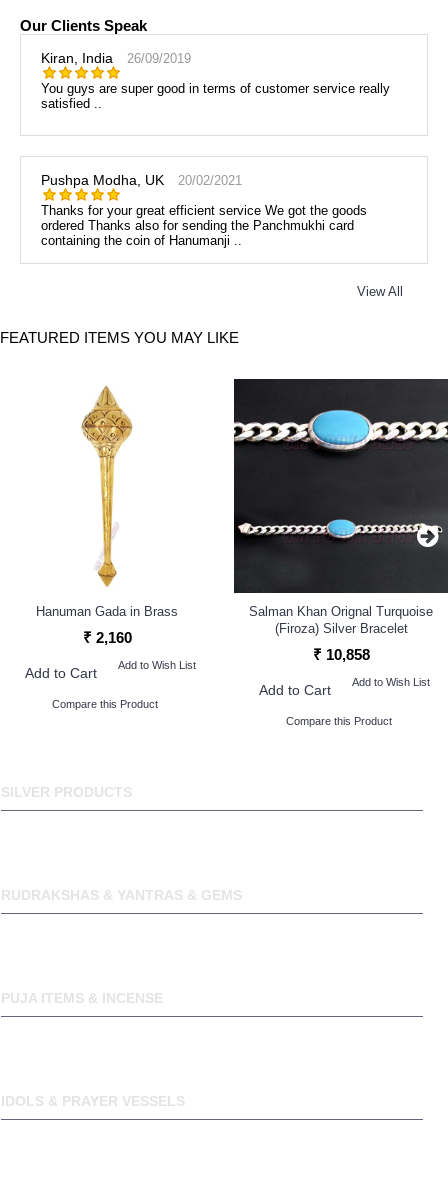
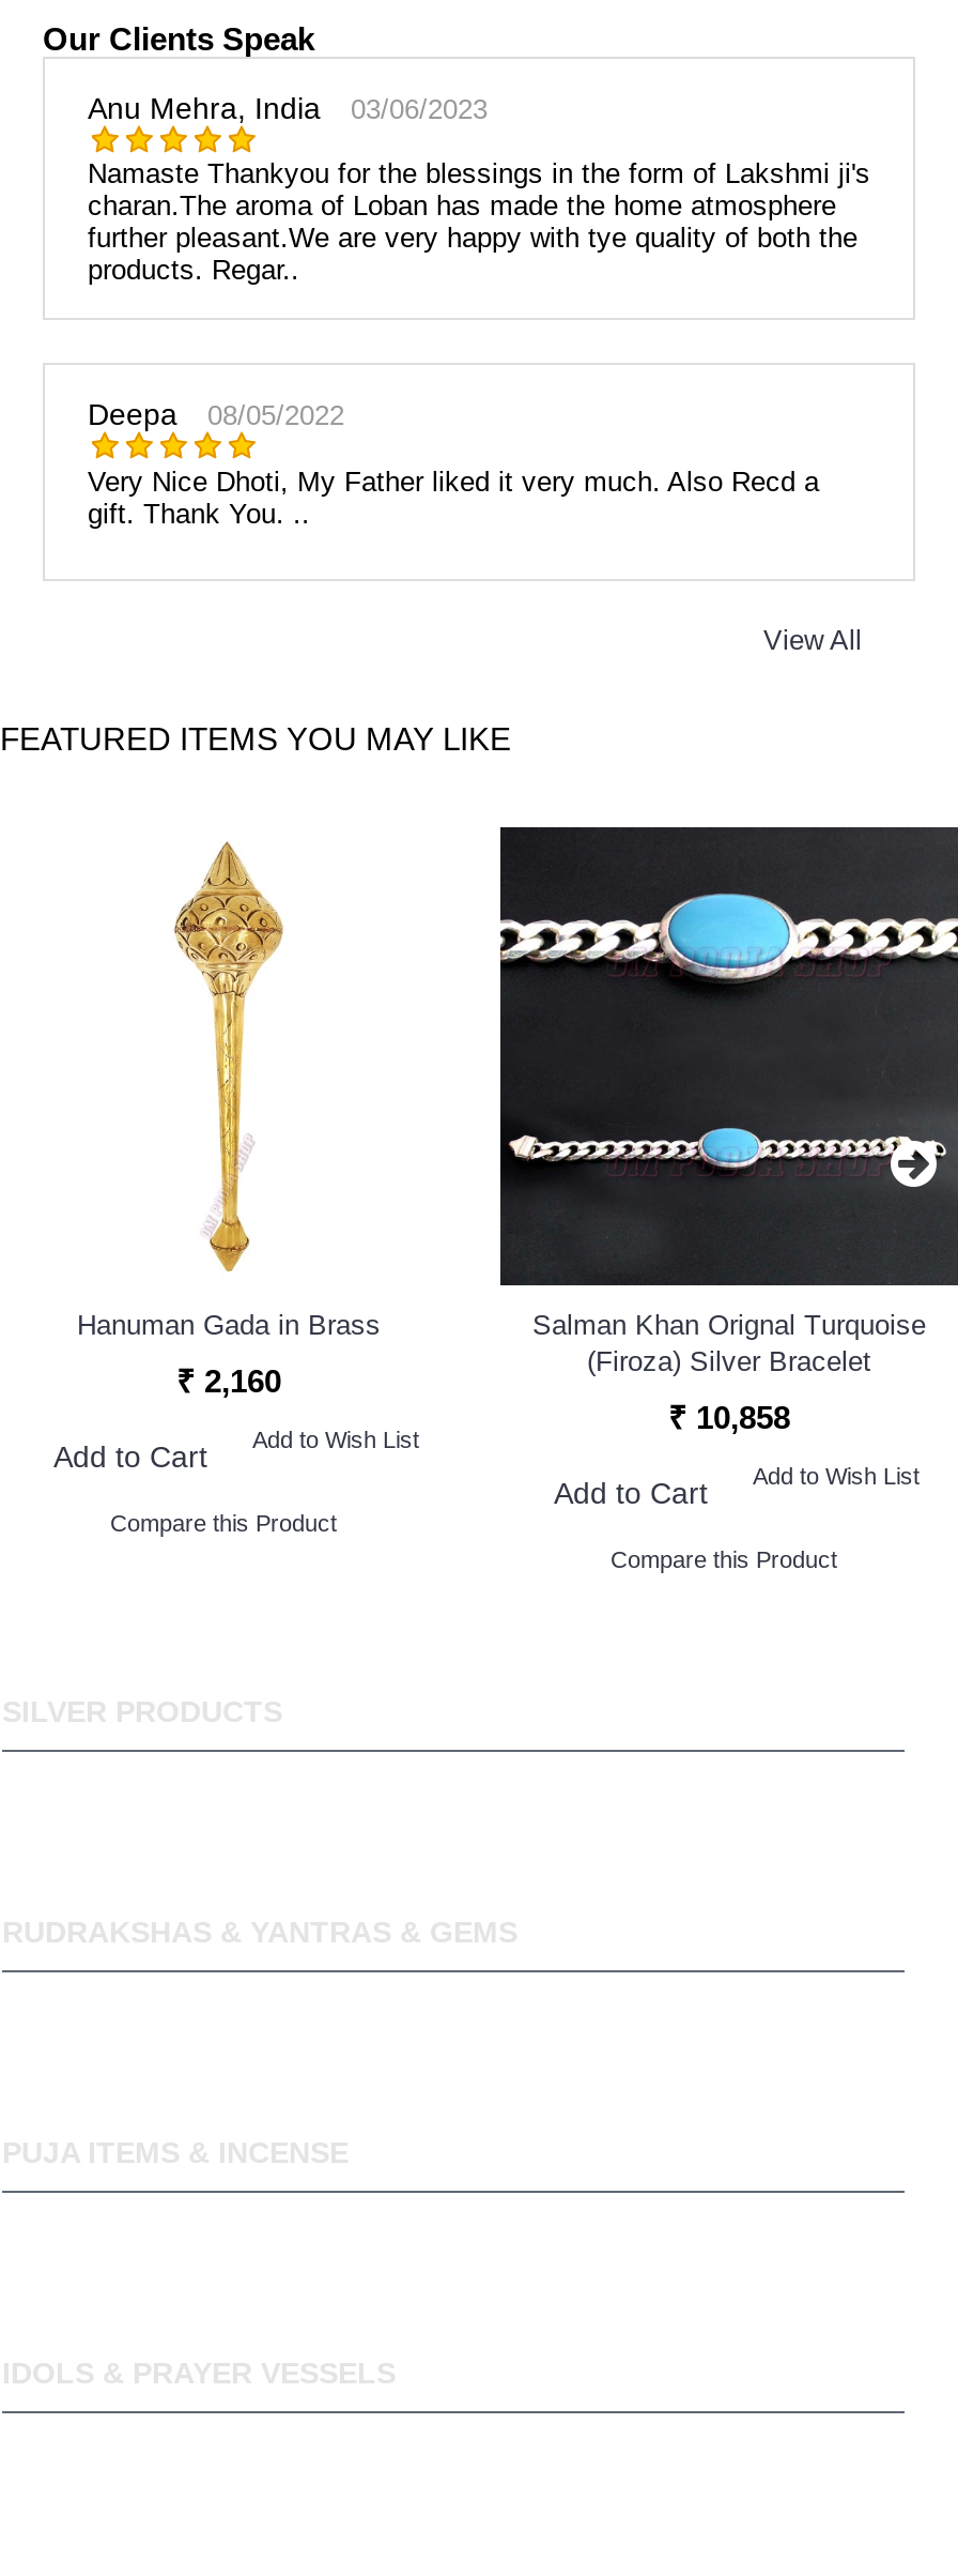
[41,50,191,66] Kiran, India | 26/09/2019 -> [88,91,488,125] Anu Mehra, India | 03/06/2023
[41,81,390,111] You guys are super good in terms of customer service really | satisfied .. -> [88,158,870,287] Namaste Thankyou for the blessings in the form of Lakshmi ji's | charan.The aroma of Loban has made the home atmosphere | further pleasant.We are very happy with tye quality of both the | products. Regar..
[41,172,242,188] Pushpa Modha, UK | 20/02/2021 -> [88,398,344,432] Deepa | 08/05/2022
[41,203,367,248] Thanks for your great efficient service We got the goods | ordered Thanks also for sending the Panchmukhi card | containing the coin of Hanumanji .. -> [88,466,819,530] Very Nice Dhoti, My Father liked it very much. Also Recd a | gift. Thank You. ..

